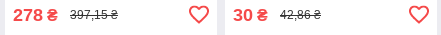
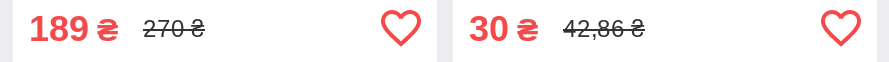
[13,5,58,25] 278 ₴ -> [29,9,119,49] 189 ₴
[70,8,118,22] 397,15 ₴ -> [143,16,205,44] 270 ₴

